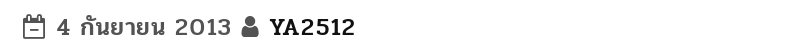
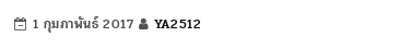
[57,9,233,45] 4 กันยายน 2013 -> [33,14,134,34] 1 กุมภาพันธ์ 2017

